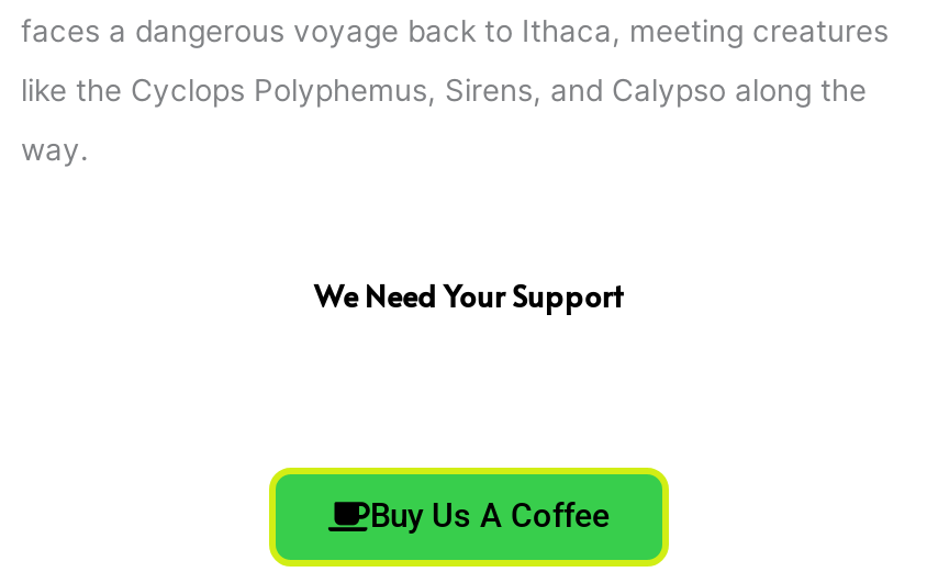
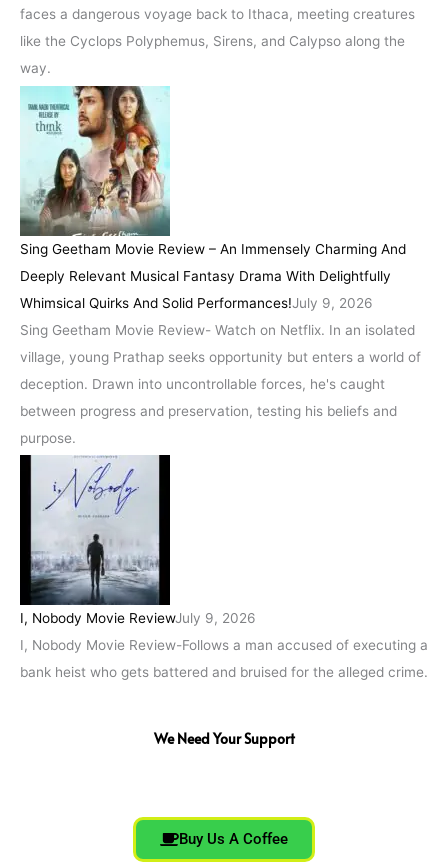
none -> [19,85,421,445] [image] | Sing Geetham Movie Review – An Immensely Charming And | Deeply Relevant Musical Fantasy Drama With Delightfully | Whimsical Quirks And Solid Performances! July 9, 2026 | Sing Geetham Movie Review- Watch on Netflix. In an isolated | village, young Prathap seeks opportunity but enters a world of | deception. Drawn into uncontrollable forces, he's caught | between progress and preservation, testing his beliefs and | purpose.
none -> [19,454,428,680] [image] | I, Nobody Movie ReviewJuly 9, 2026 | I, Nobody Movie Review-Follows a man accused of executing a | bank heist who gets battered and bruised for the alleged crime.

